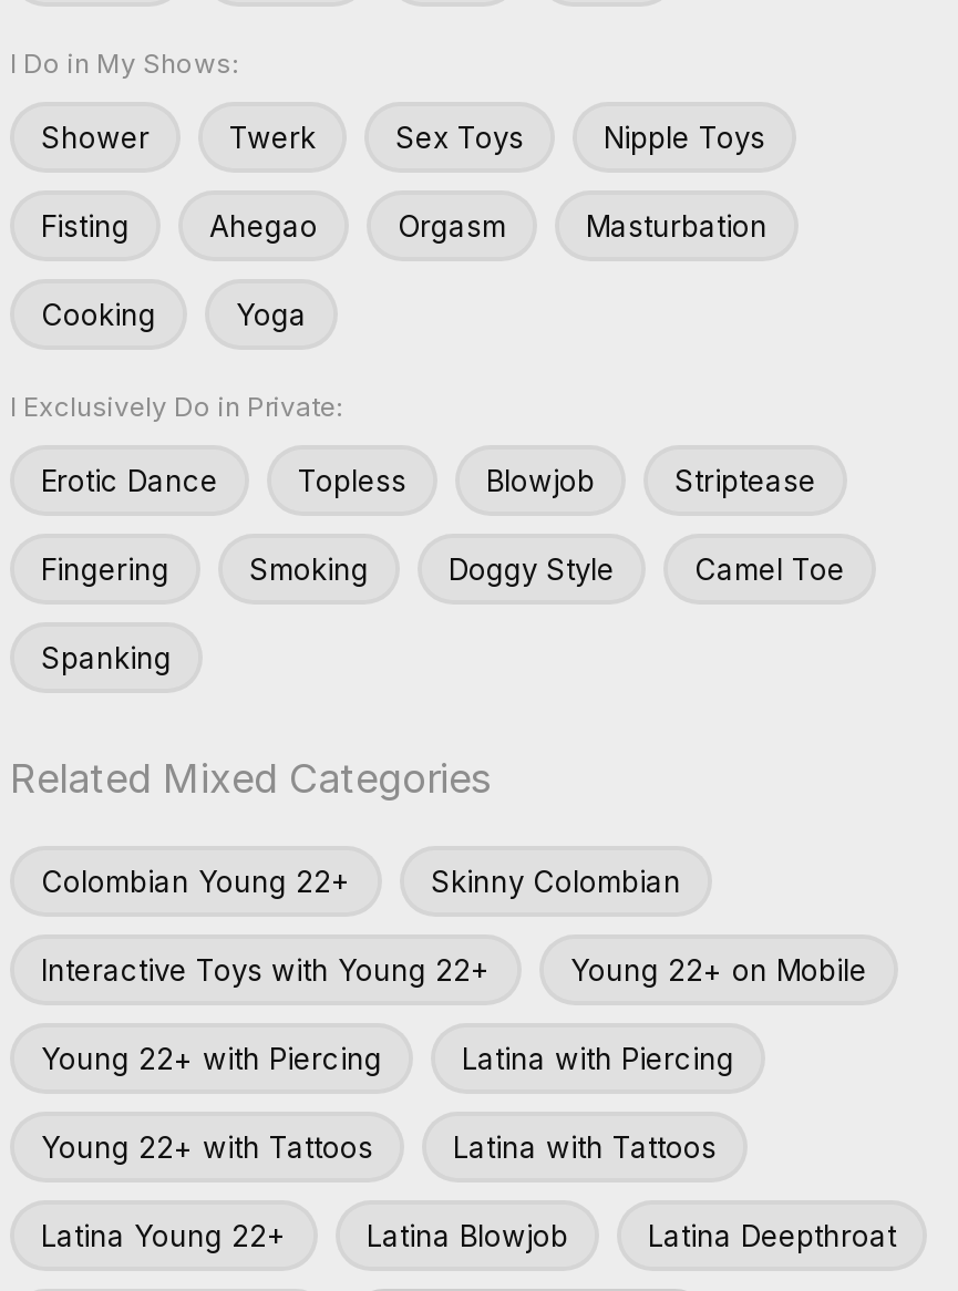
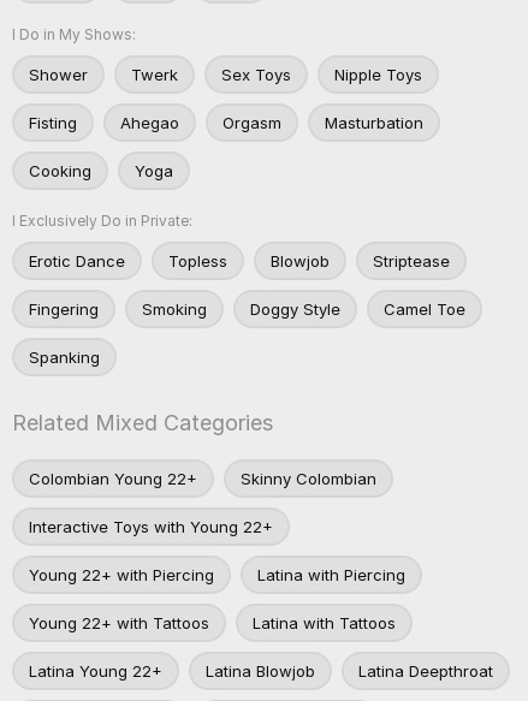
[570,951,867,987] Young 22+ on Mobile -> none

